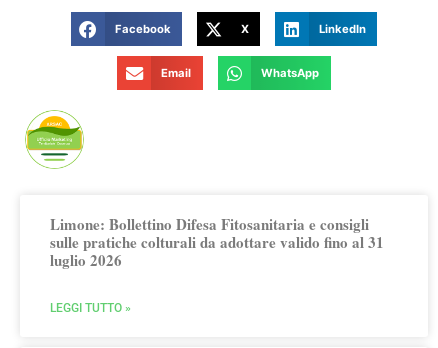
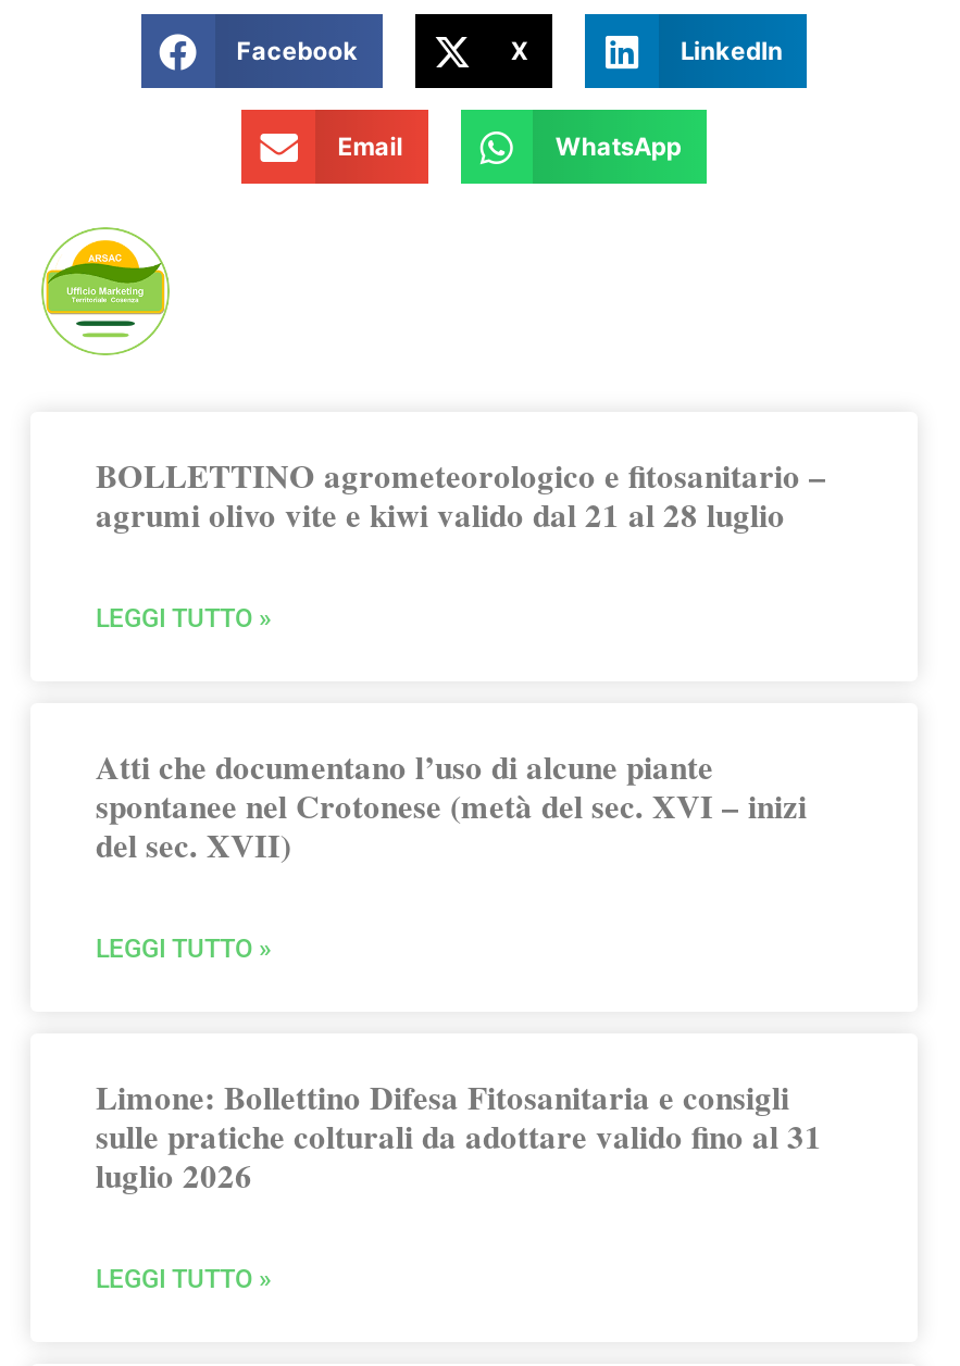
none -> [96,451,826,964] BOLLETTINO agrometeorologico e fitosanitario – | agrumi olivo vite e kiwi valido dal 21 al 28 luglio | LEGGI TUTTO » | Atti che documentano l’uso di alcune piante | spontanee nel Crotonese (metà del sec. XVI – inizi | del sec. XVII) | LEGGI TUTTO »

